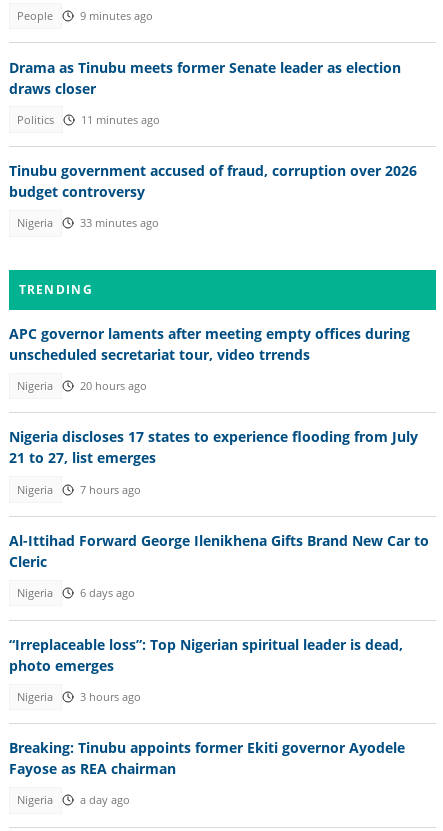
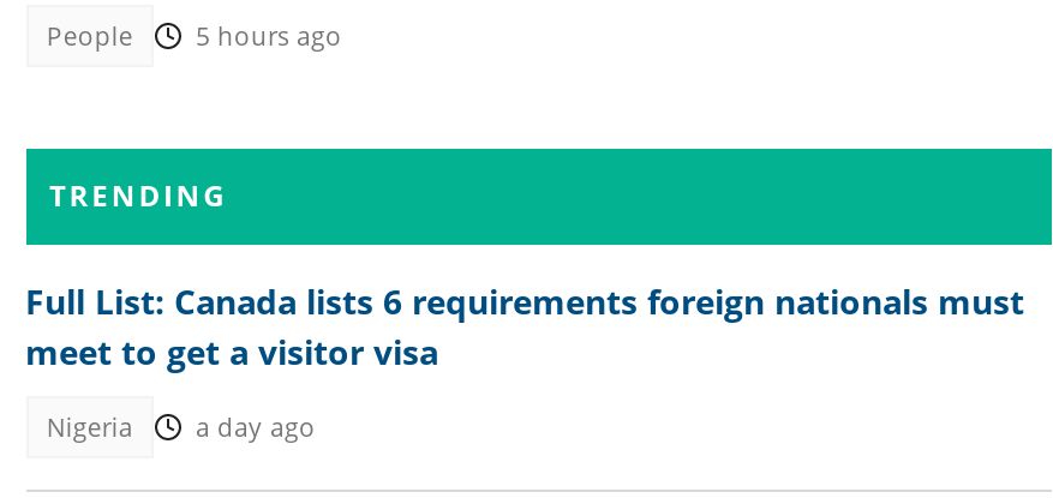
[8,9,416,230] 9 minutes ago | Drama as Tinubu meets former Senate leader as election | draws closer | Politics | 11 minutes ago | Tinubu government accused of fraud, corruption over 2026 | budget controversy | Nigeria | 33 minutes ago -> [196,19,342,53] 5 hours ago
[8,324,428,778] APC governor laments after meeting empty offices during | unscheduled secretariat tour, video trrends | Nigeria | 20 hours ago | Nigeria discloses 17 states to experience flooding from July | 21 to 27, list emerges | Nigeria | 7 hours ago | Al-Ittihad Forward George Ilenikhena Gifts Brand New Car to | Cleric | Nigeria | 6 days ago | “Irreplaceable loss”: Top Nigerian spiritual leader is dead, | photo emerges | Nigeria | 3 hours ago | Breaking: Tinubu appoints former Ekiti governor Ayodele | Fayose as REA chairman -> [25,277,1024,373] Full List: Canada lists 6 requirements foreign nationals must | meet to get a visitor visa

